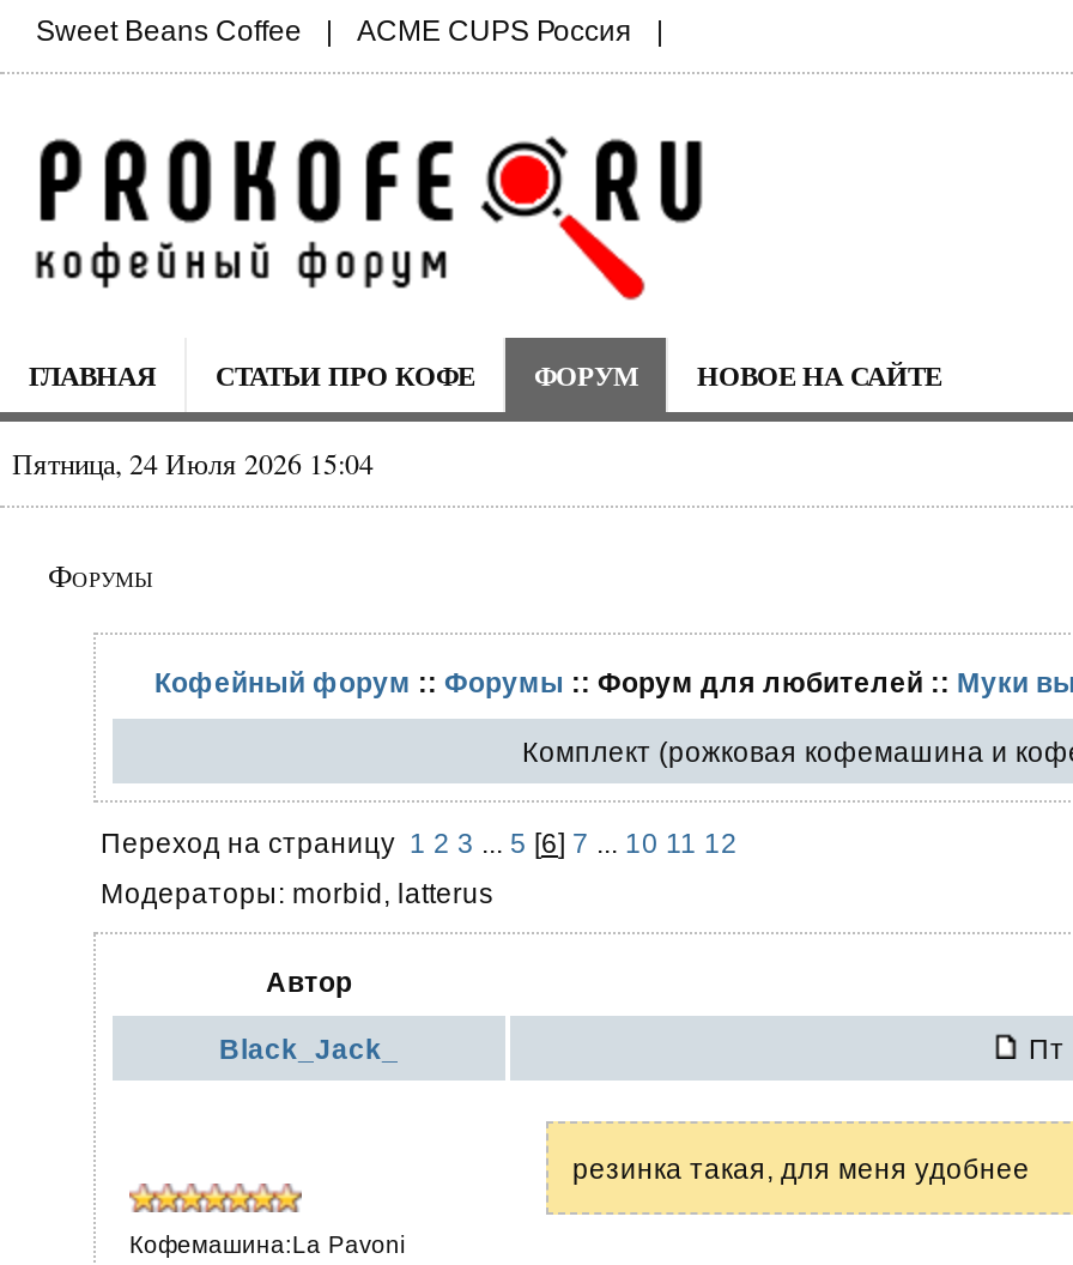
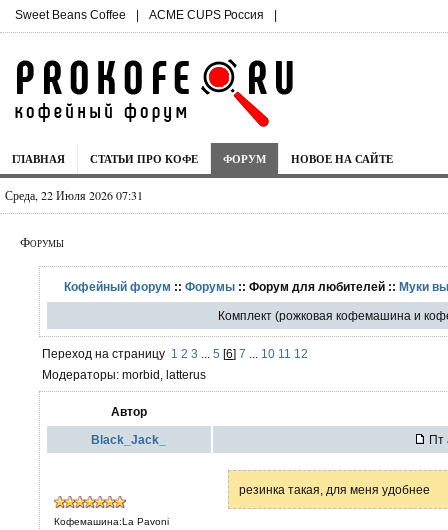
[12,443,374,482] Пятница, 24 Июля 2026 15:04 -> [5,187,143,203] Среда, 22 Июля 2026 07:31

